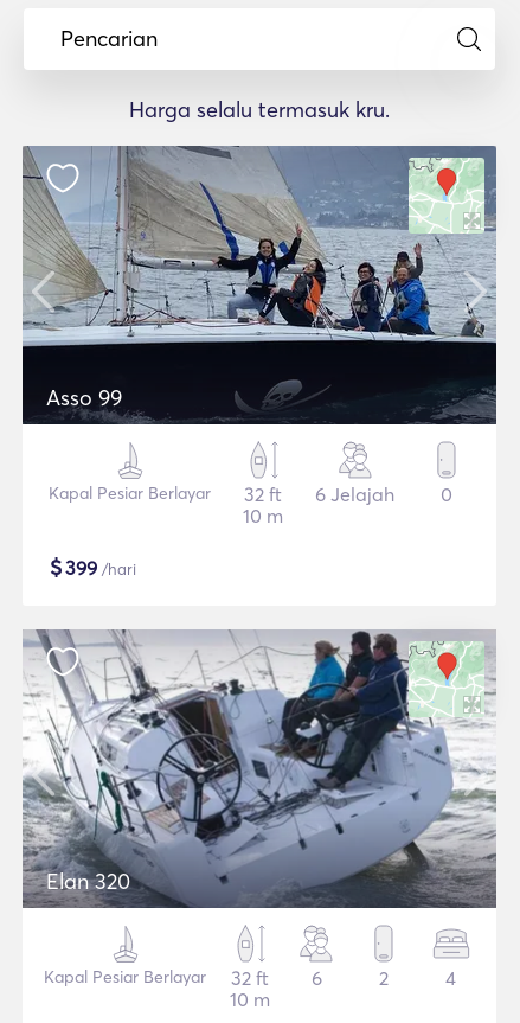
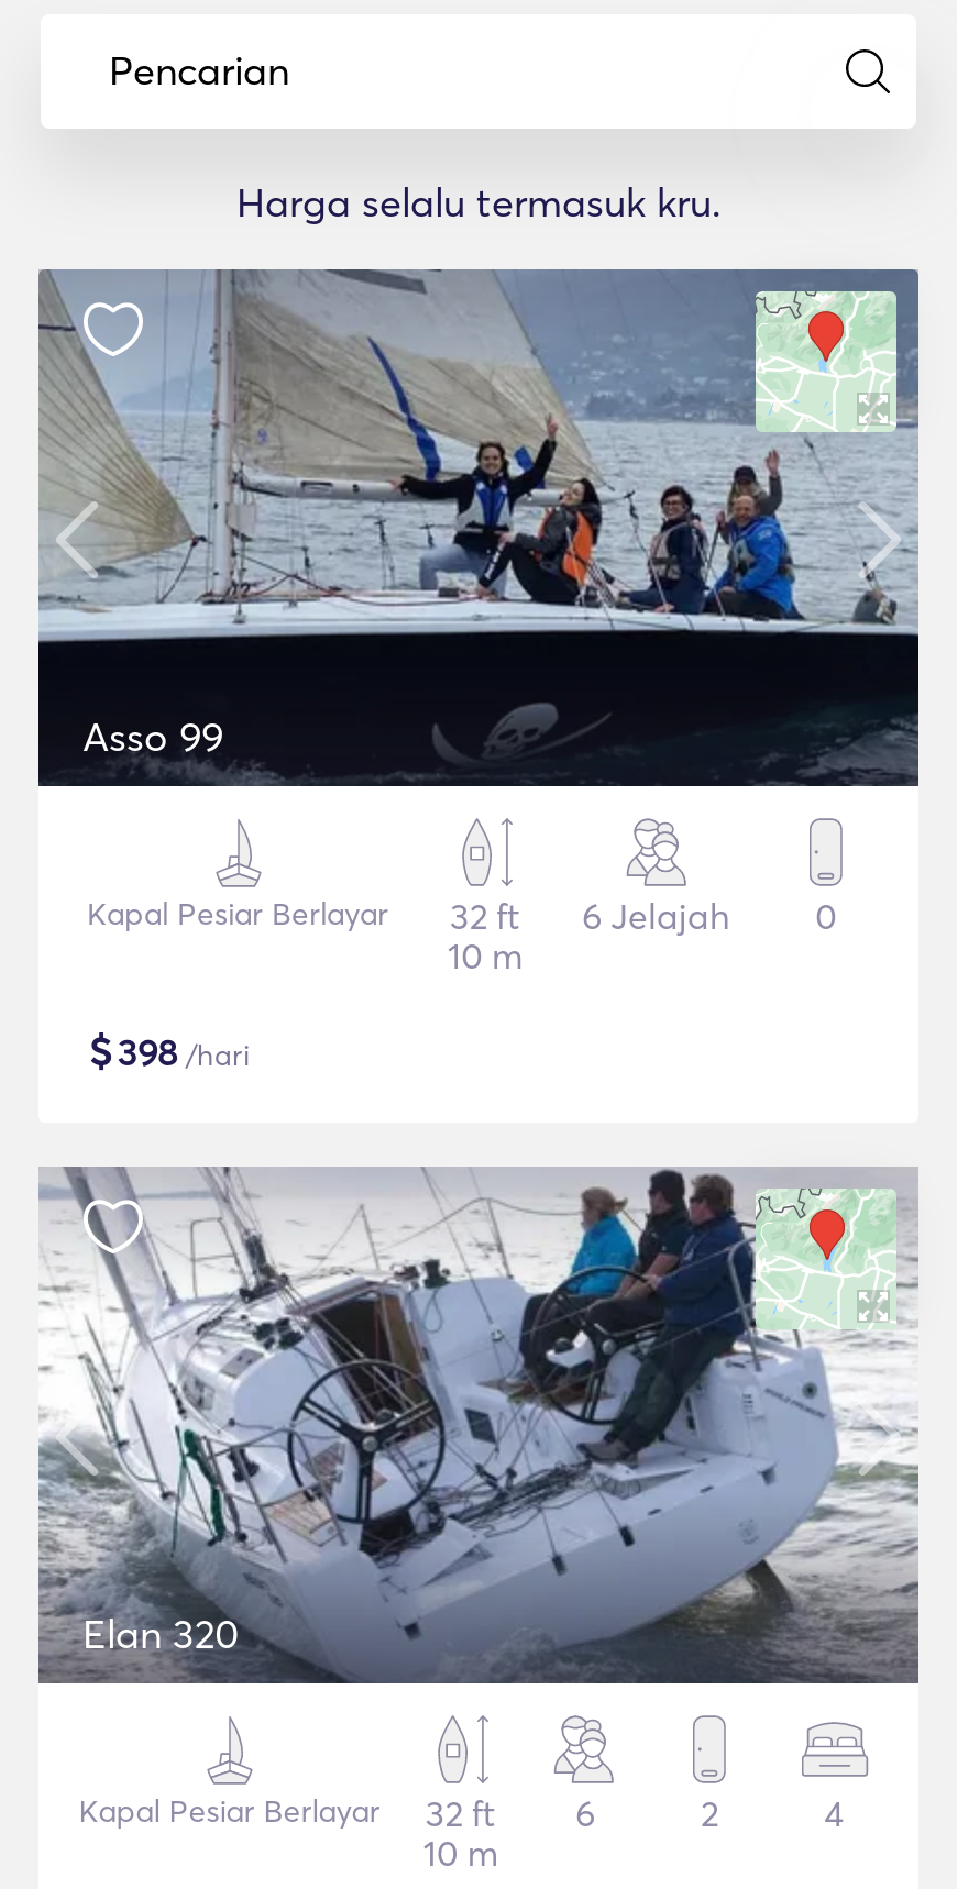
[50,554,136,581] $399 /hari -> [89,1026,250,1076] $398 /hari

